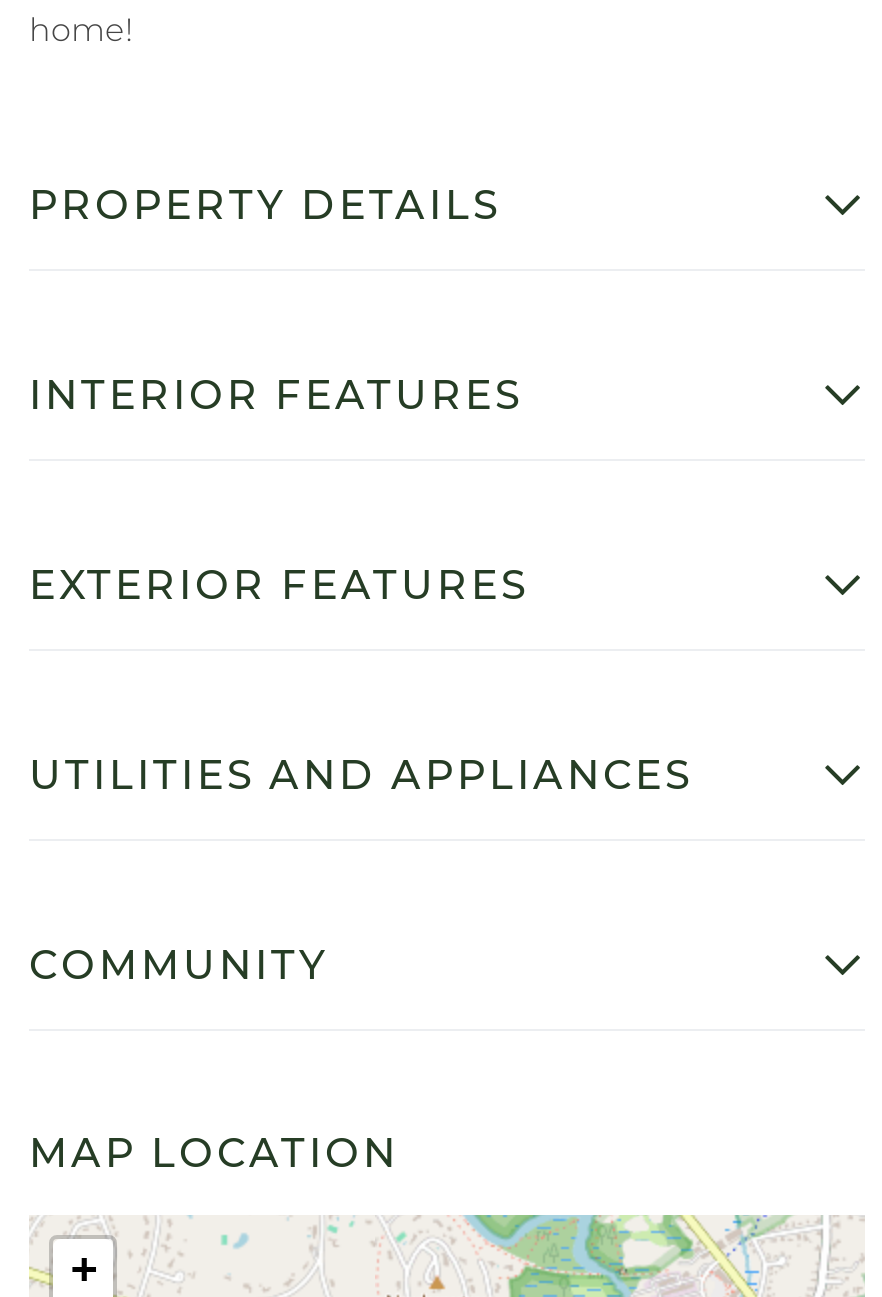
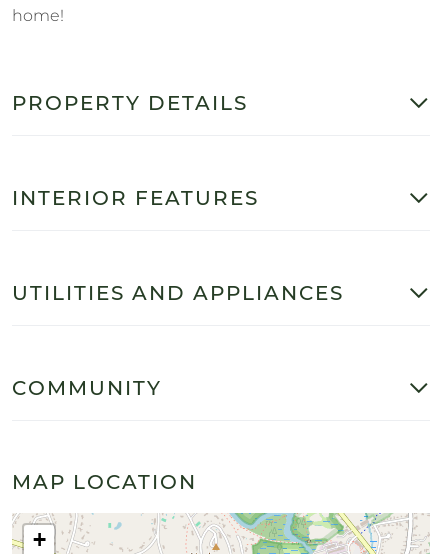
[29,561,529,609] EXTERIOR FEATURES -> none

